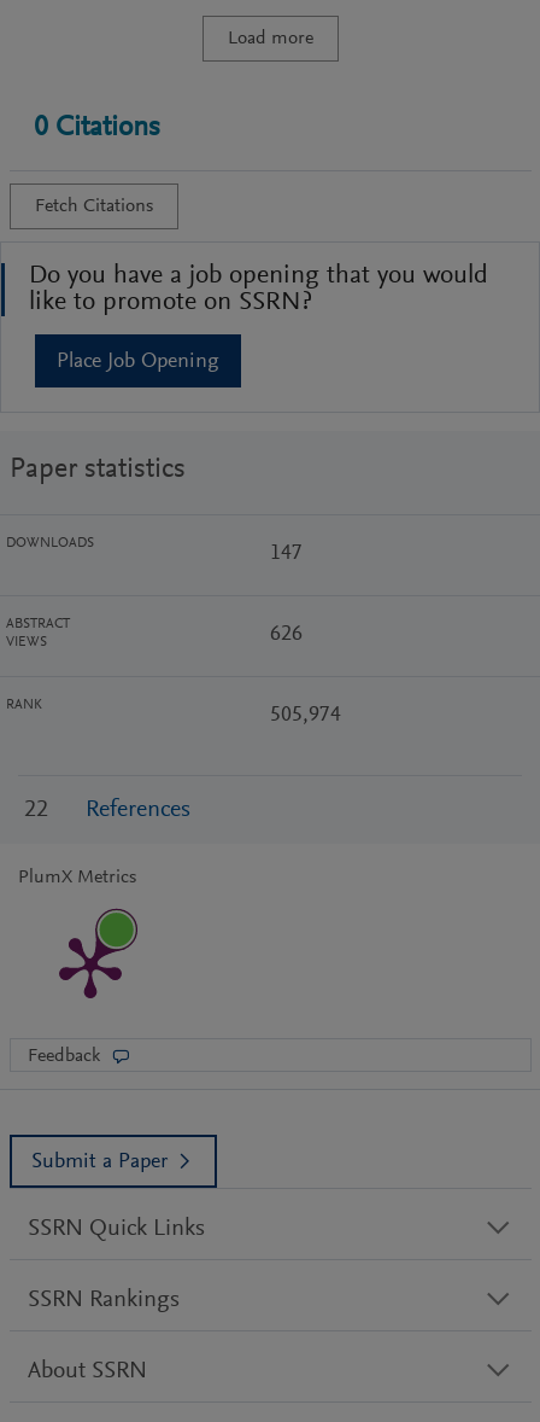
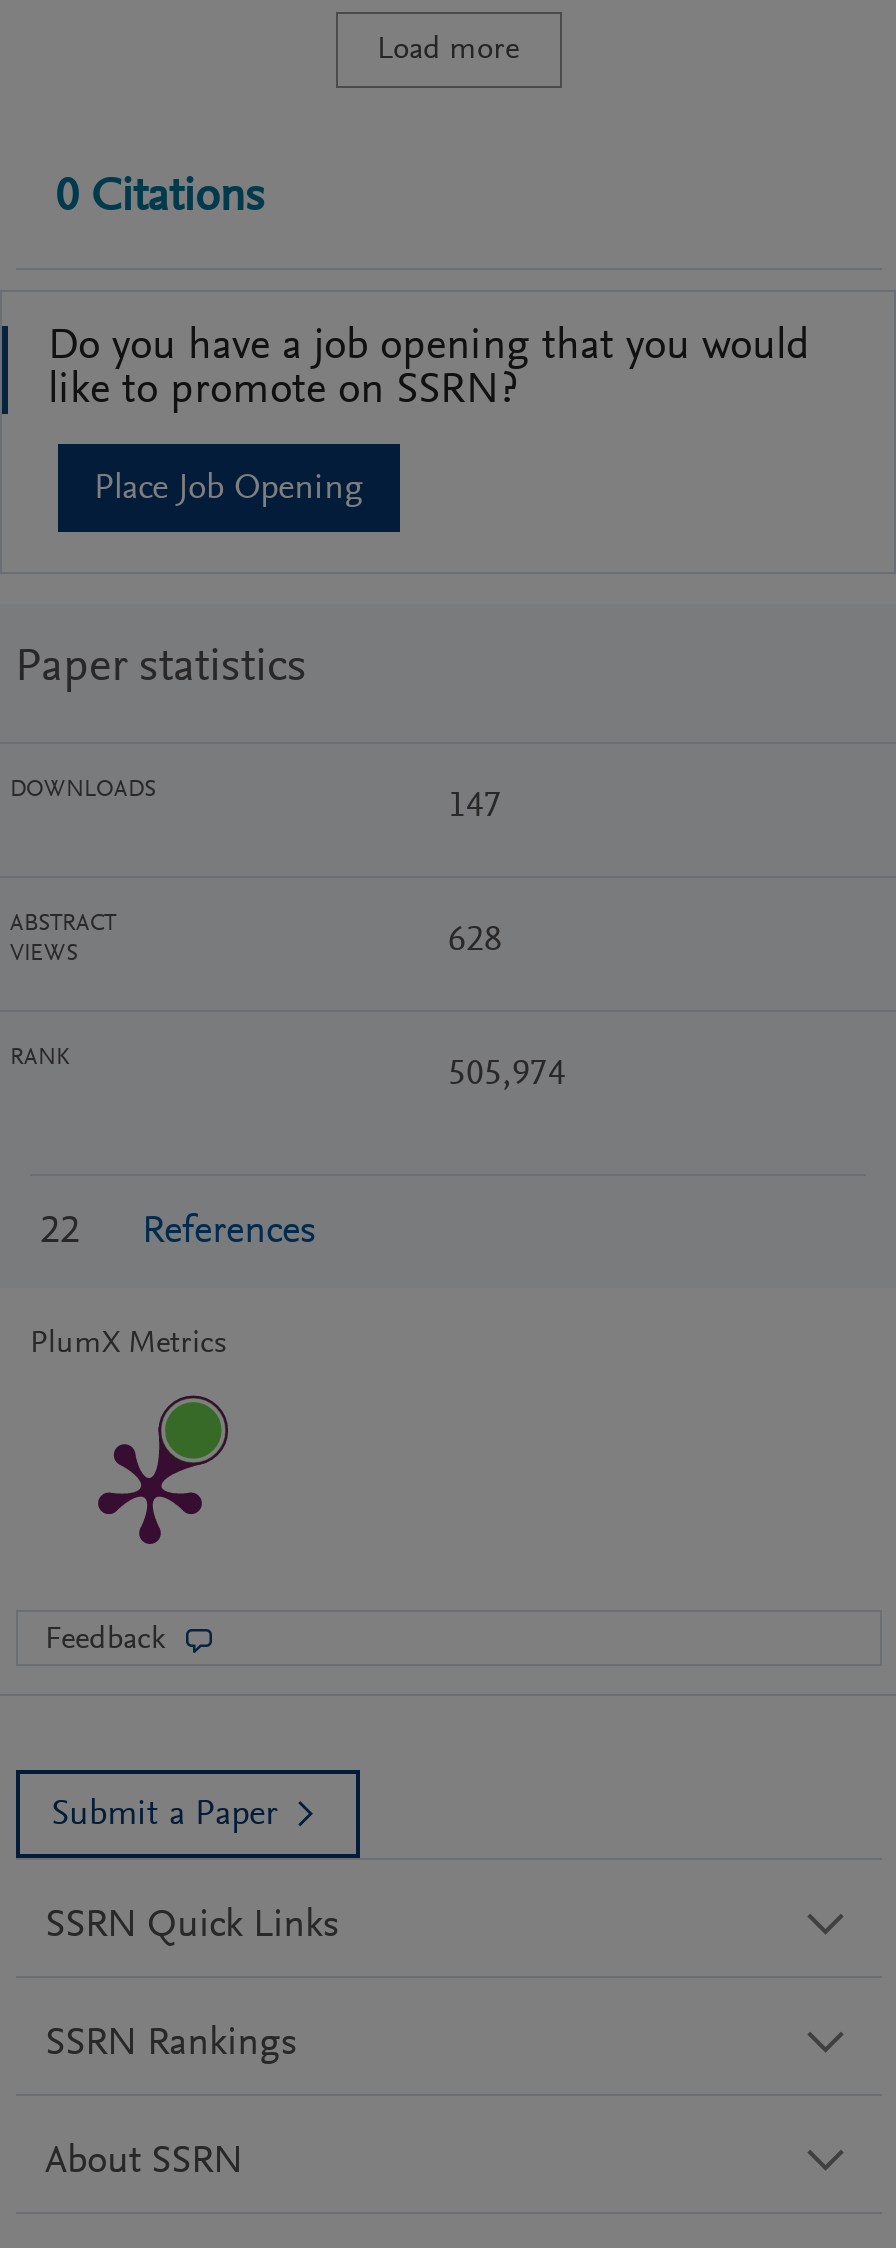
[34,197,152,216] Fetch Citations -> none
[270,624,303,646] 626 -> [448,924,502,960] 628

